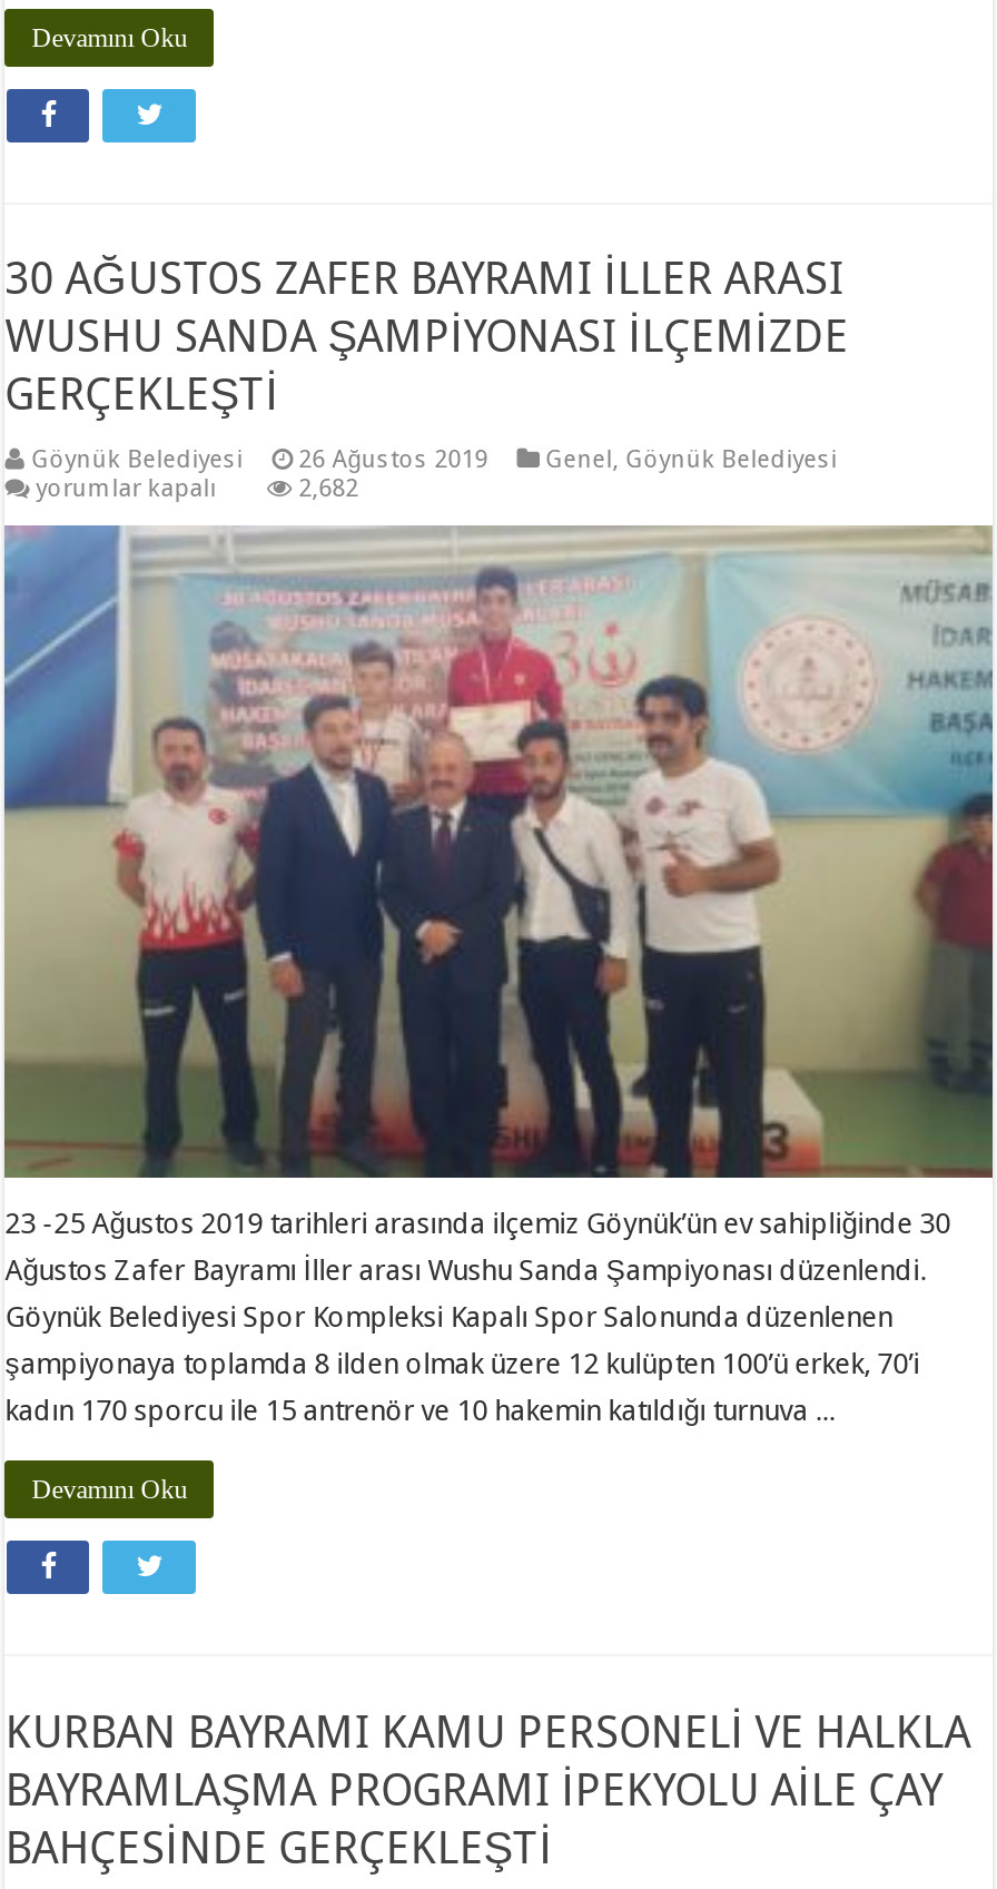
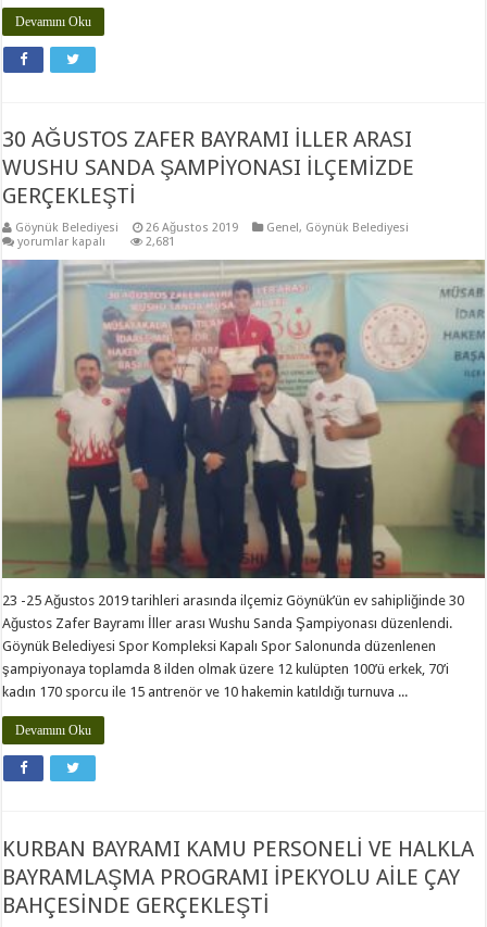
[299,474,359,502] 2,682 -> [146,234,175,249] 2,681

